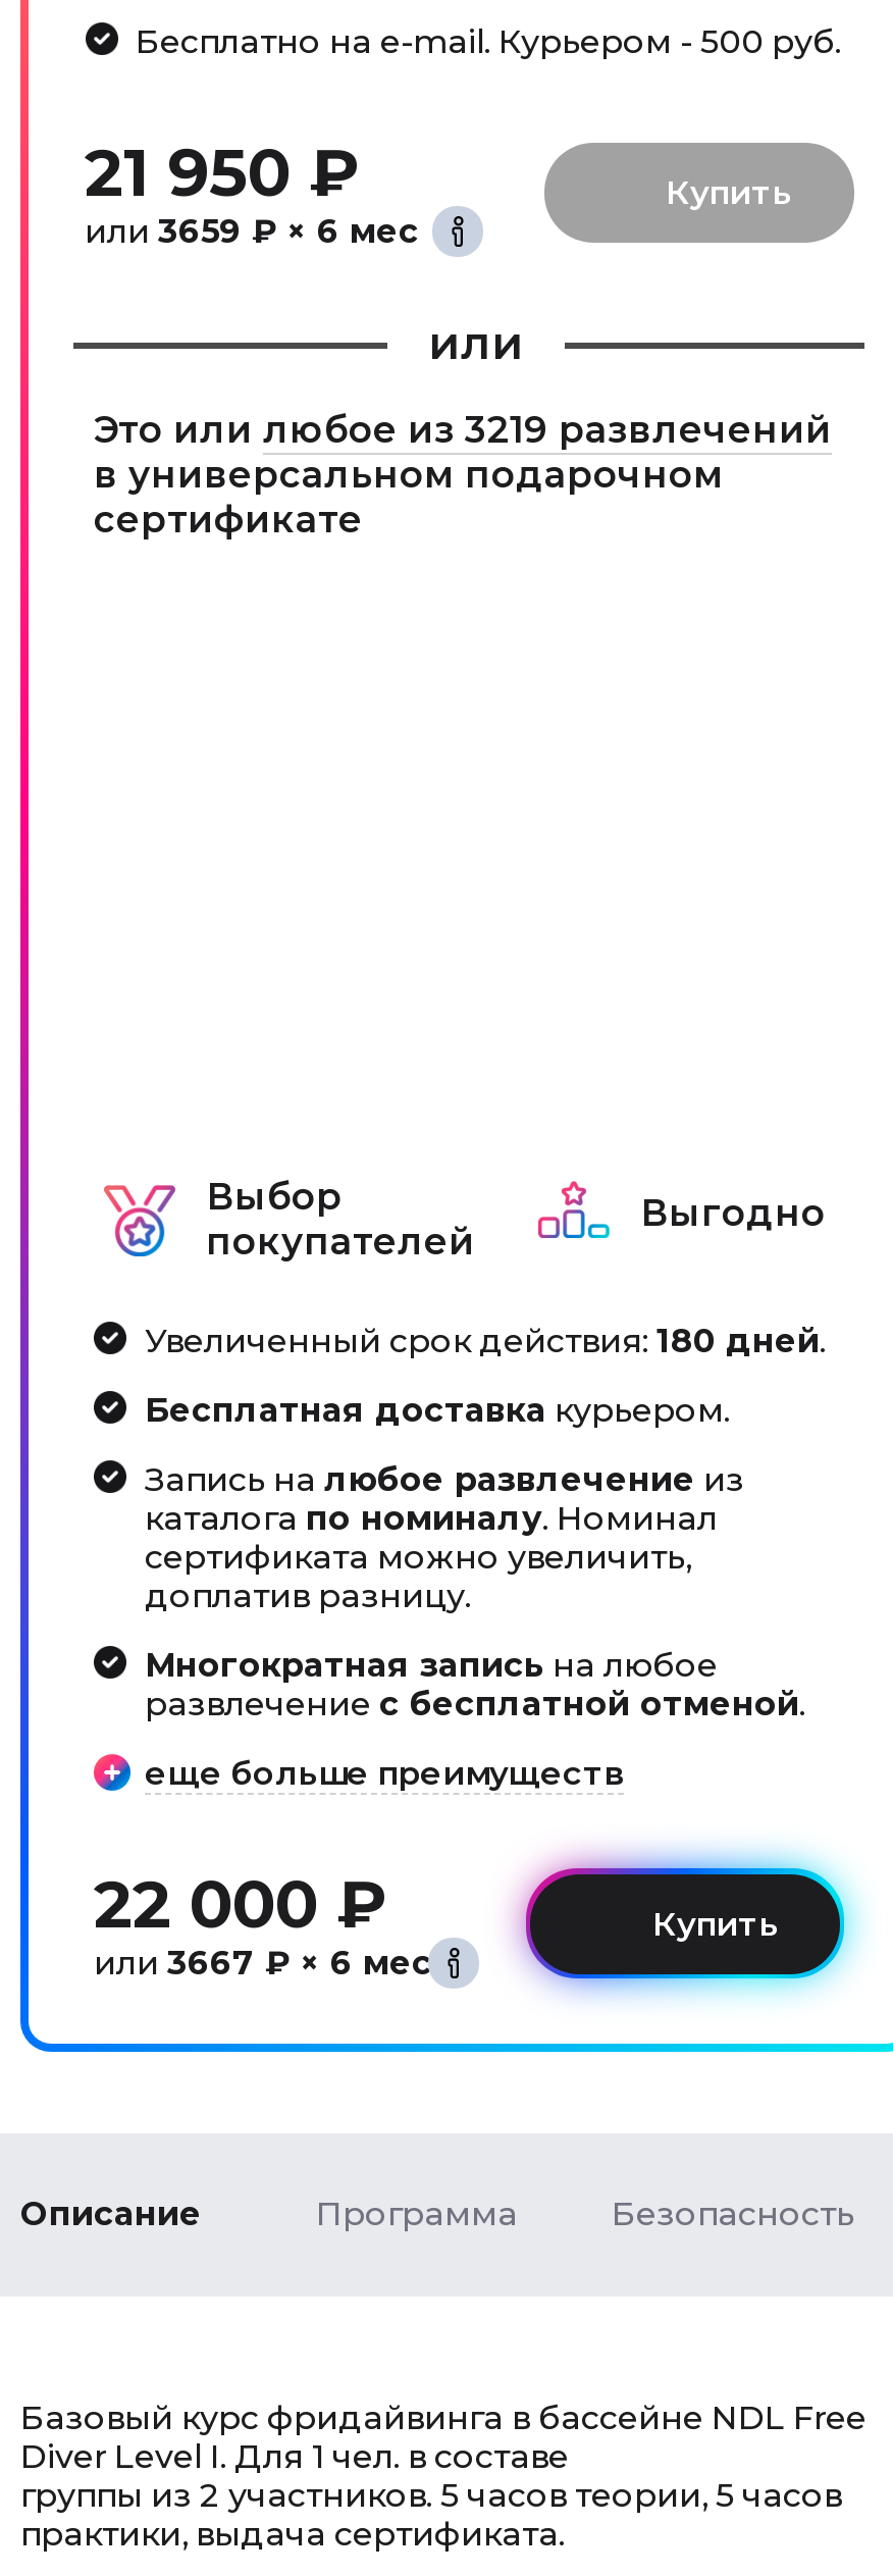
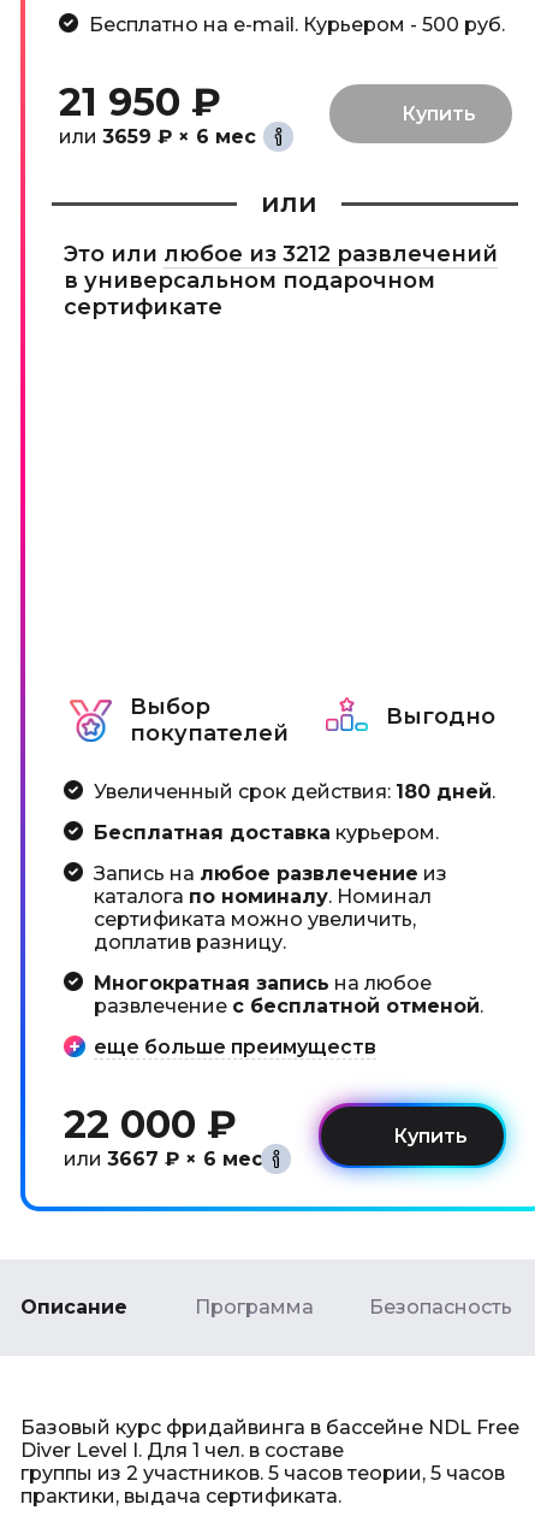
[94,408,832,453] Это или любое из 3219 развлечений -> [64,241,498,267] Это или любое из 3212 развлечений

